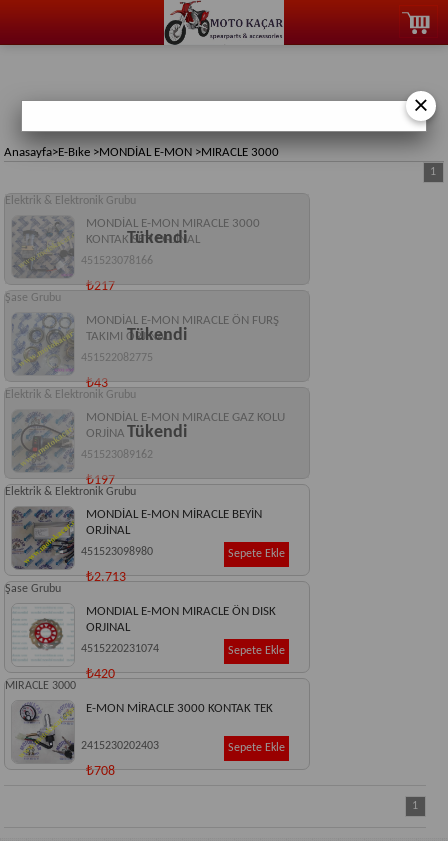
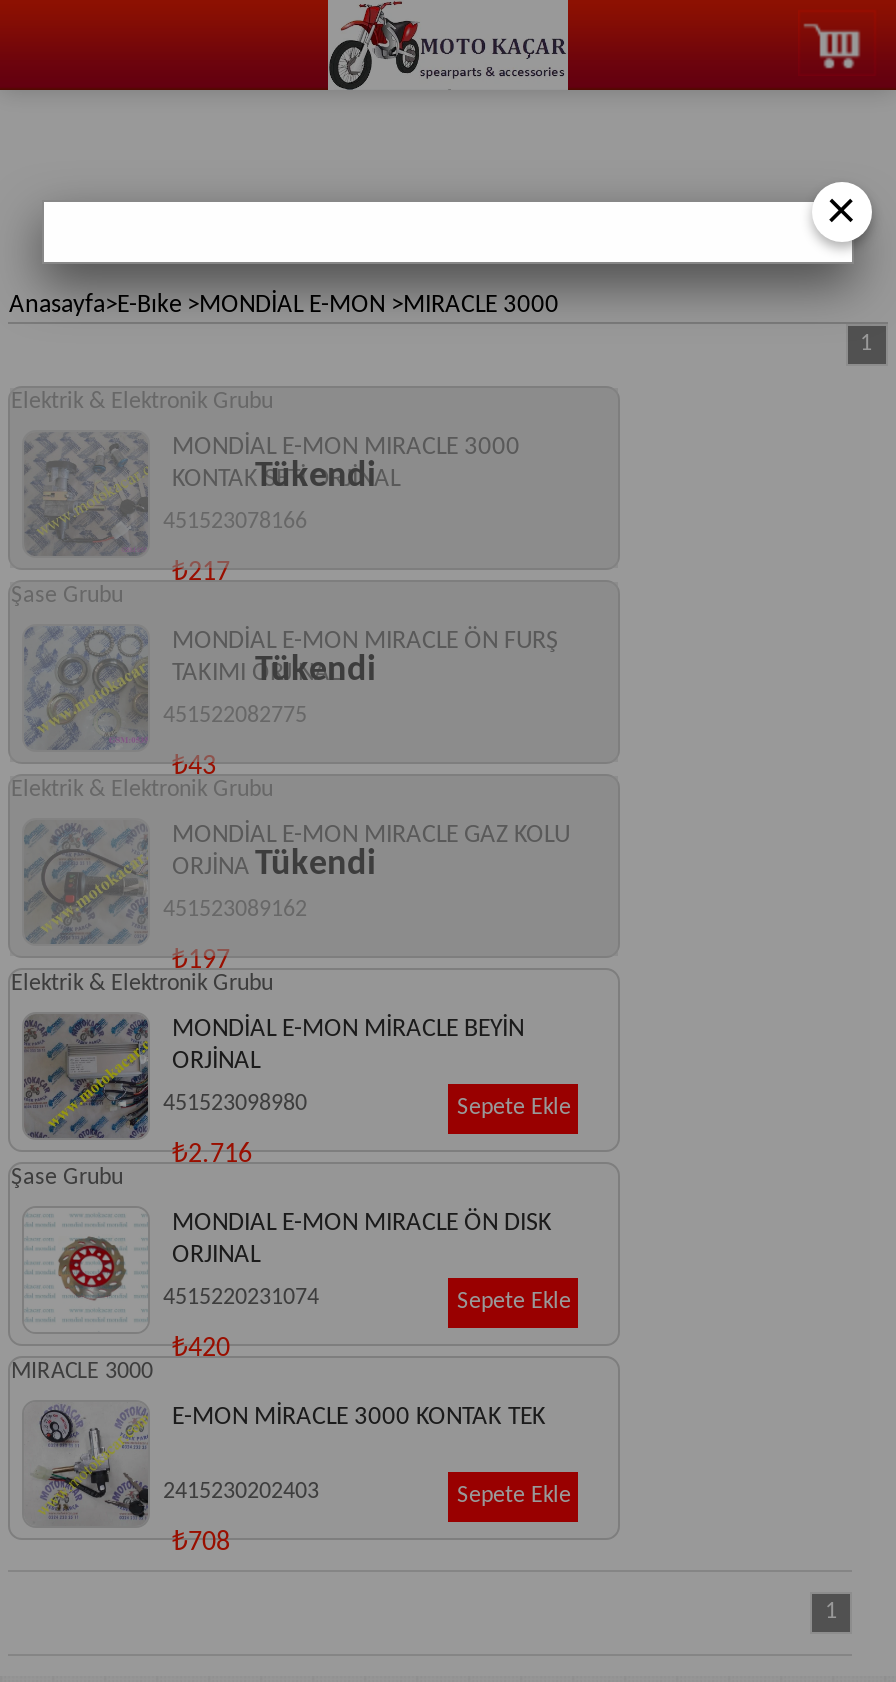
[86,570,126,585] ₺2.713 -> [172,1140,252,1170] ₺2.716

